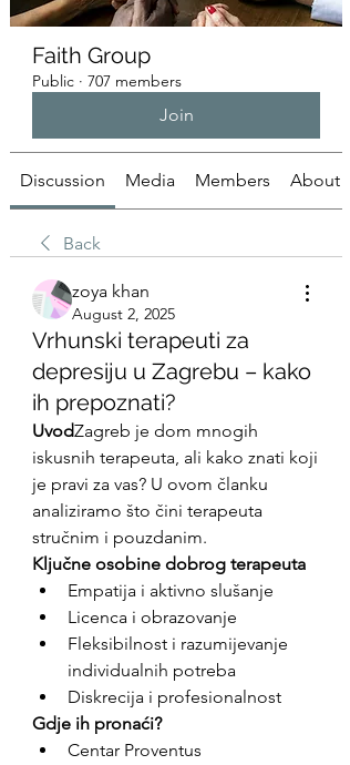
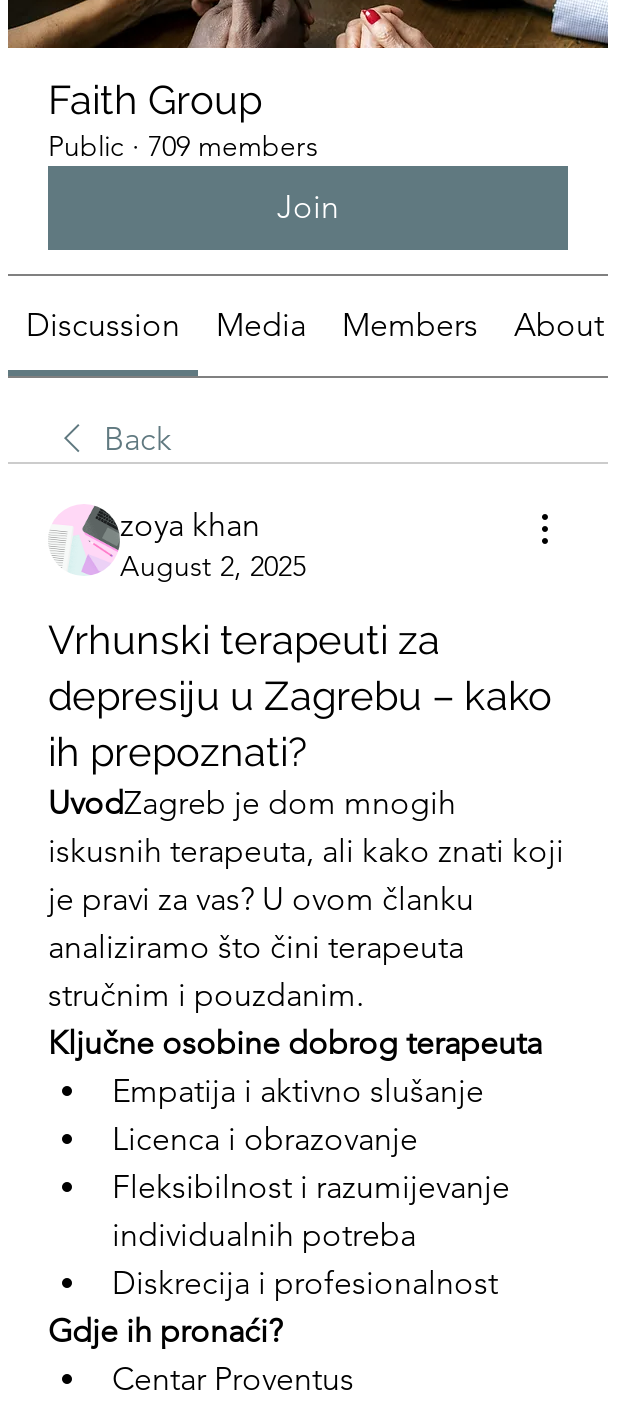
[32,71,182,91] Public · 707 members -> [48,128,318,164] Public · 709 members

